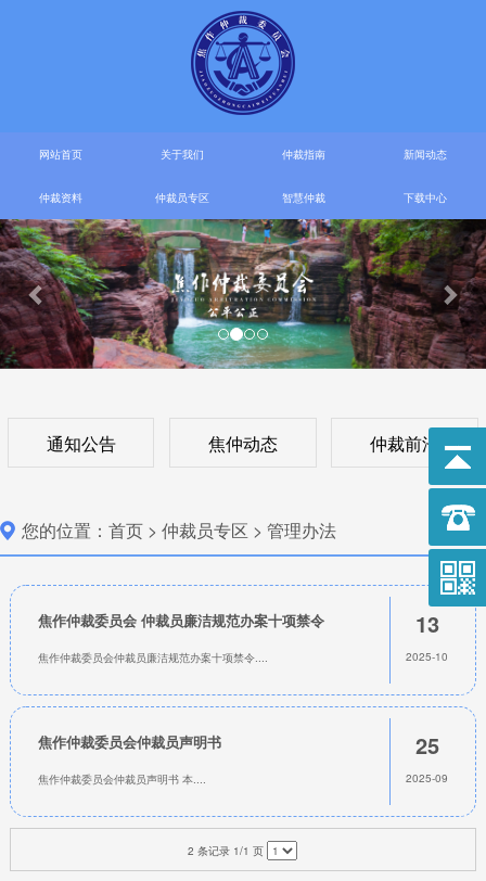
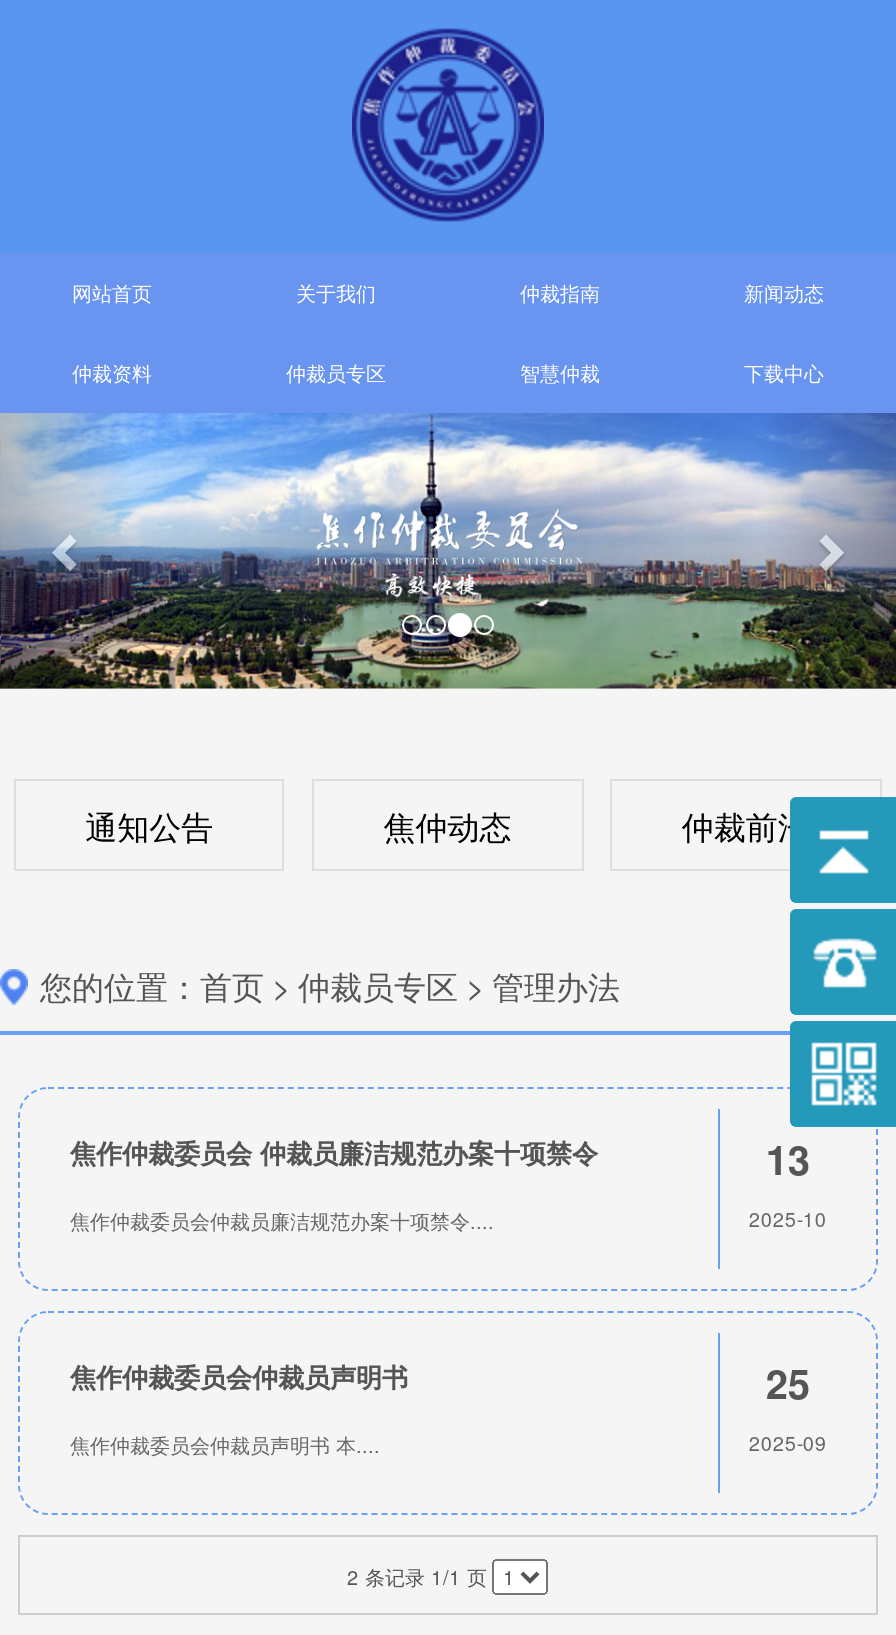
[3,218,483,369] [image] -> [6,413,890,691] [image]

